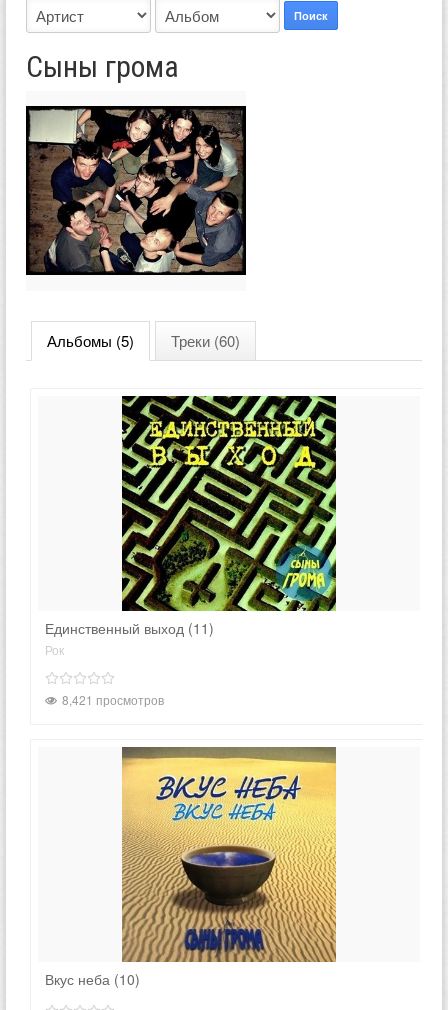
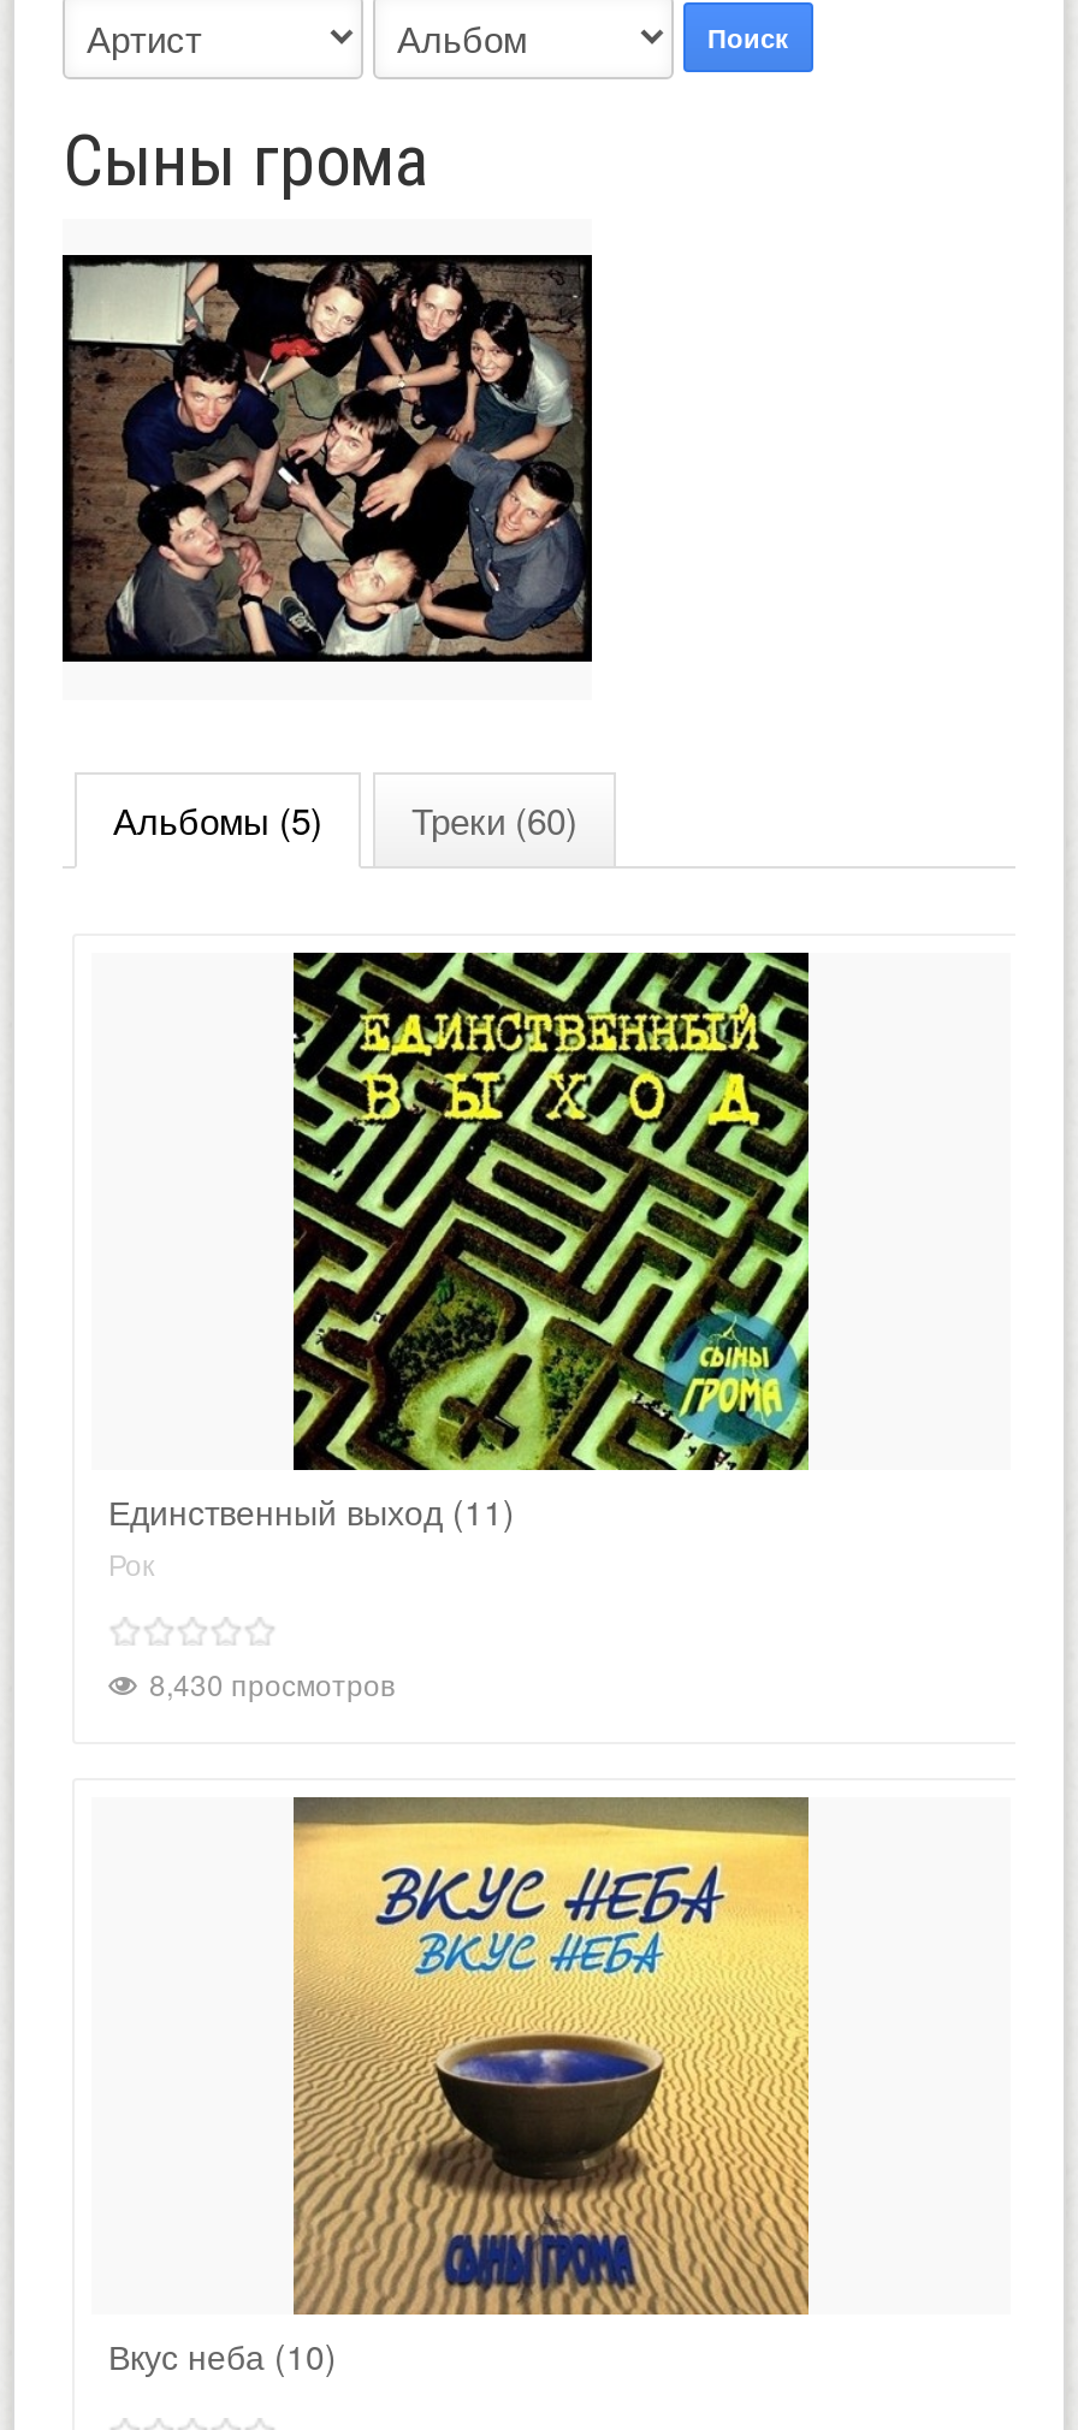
[62,691,164,708] 8,421 просмотров -> [149,1662,395,1702] 8,430 просмотров

